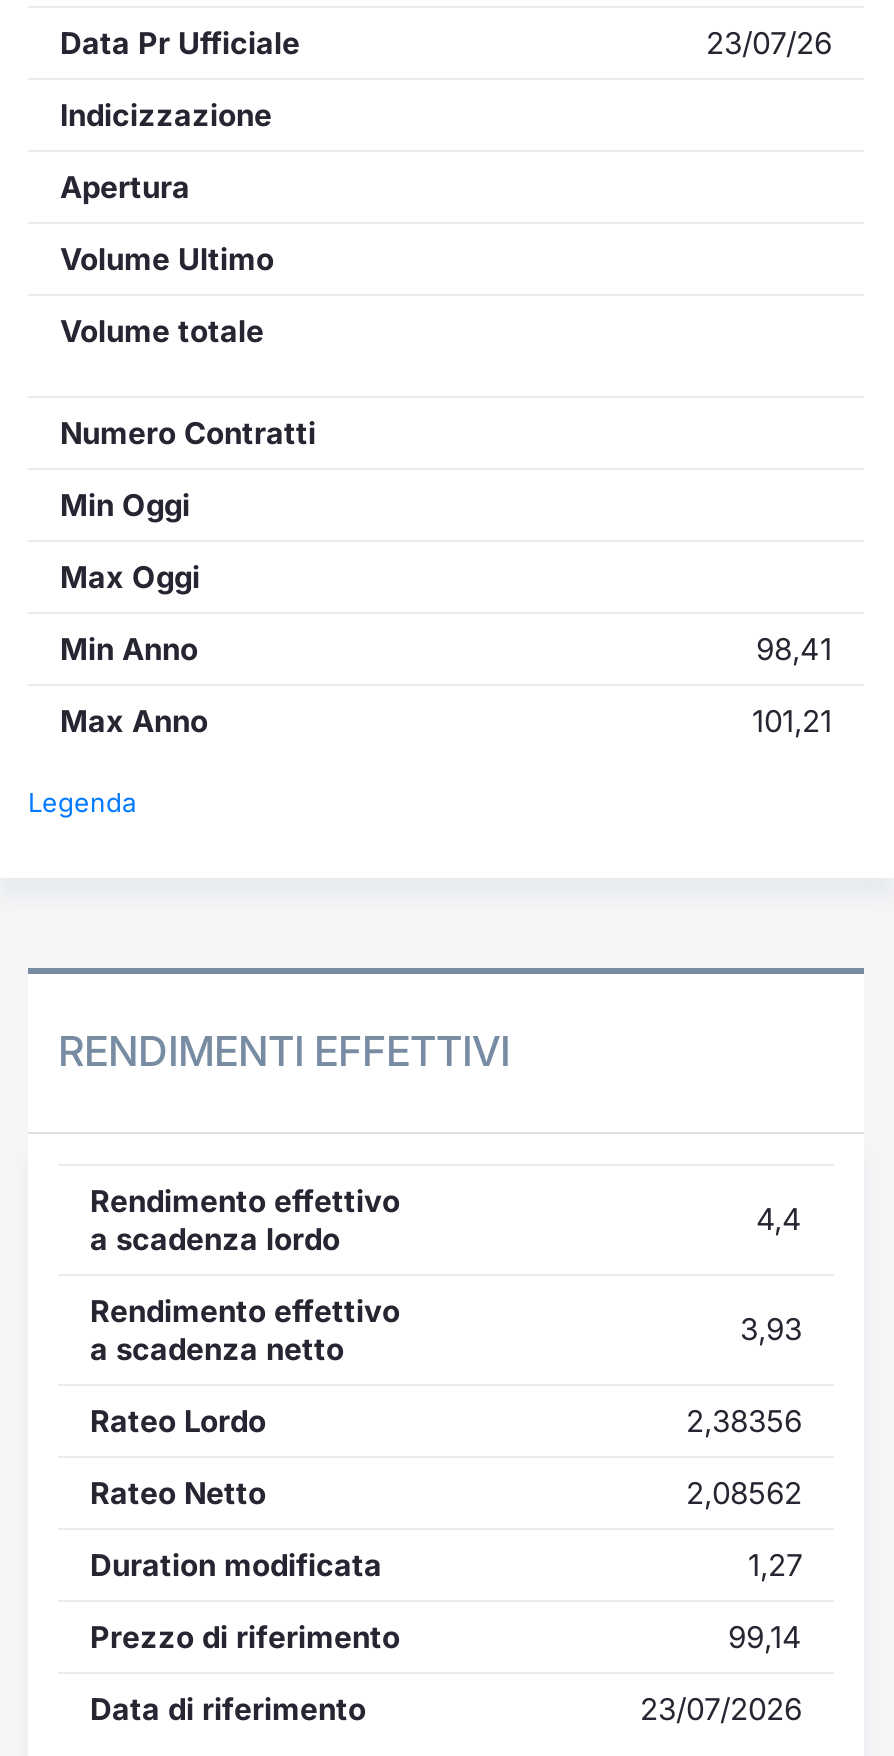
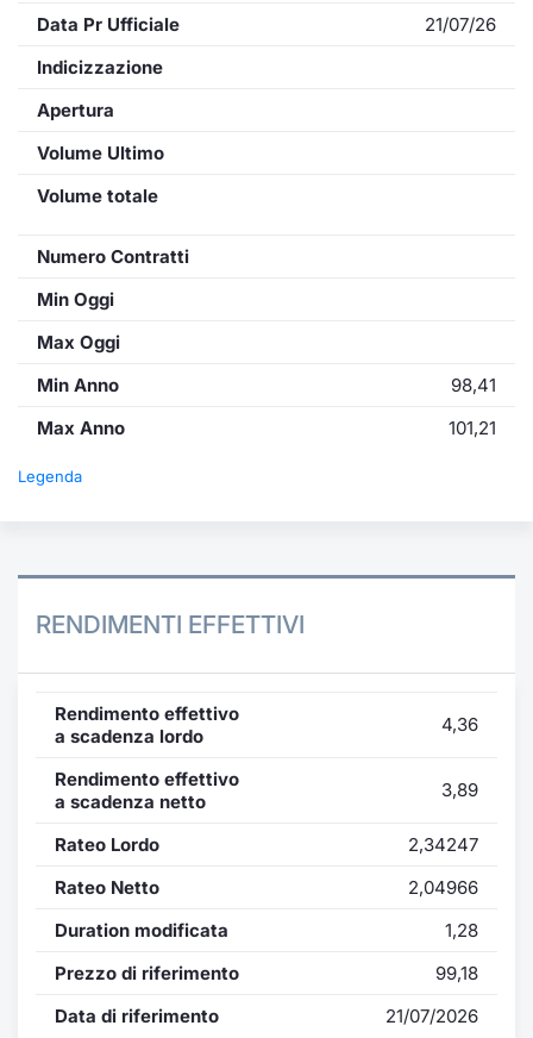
[706,24,832,62] 23/07/26 -> [425,13,496,36] 21/07/26
[756,1199,802,1237] 4,4 -> [441,712,478,735] 4,36
[740,1309,802,1347] 3,93 -> [441,778,478,801] 3,89
[686,1401,802,1439] 2,38356 -> [408,833,478,855] 2,34247
[686,1473,802,1511] 2,08562 -> [408,876,478,898] 2,04966
[748,1545,802,1583] 1,27 -> [445,918,478,941] 1,28
[728,1617,802,1655] 99,14 -> [435,961,478,984] 99,18
[640,1689,802,1727] 23/07/2026 -> [385,1004,478,1027] 21/07/2026

